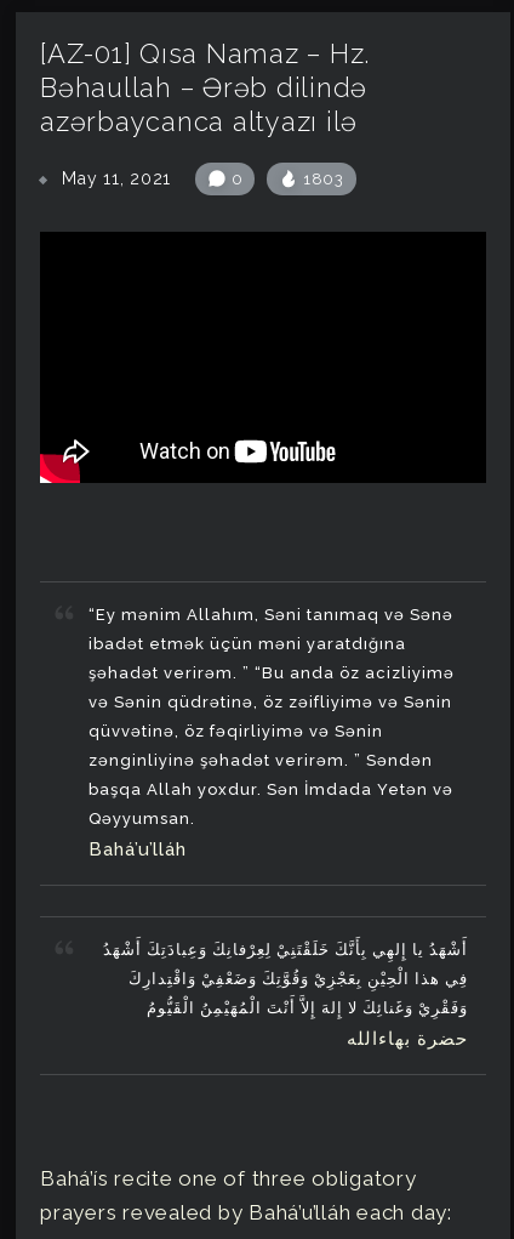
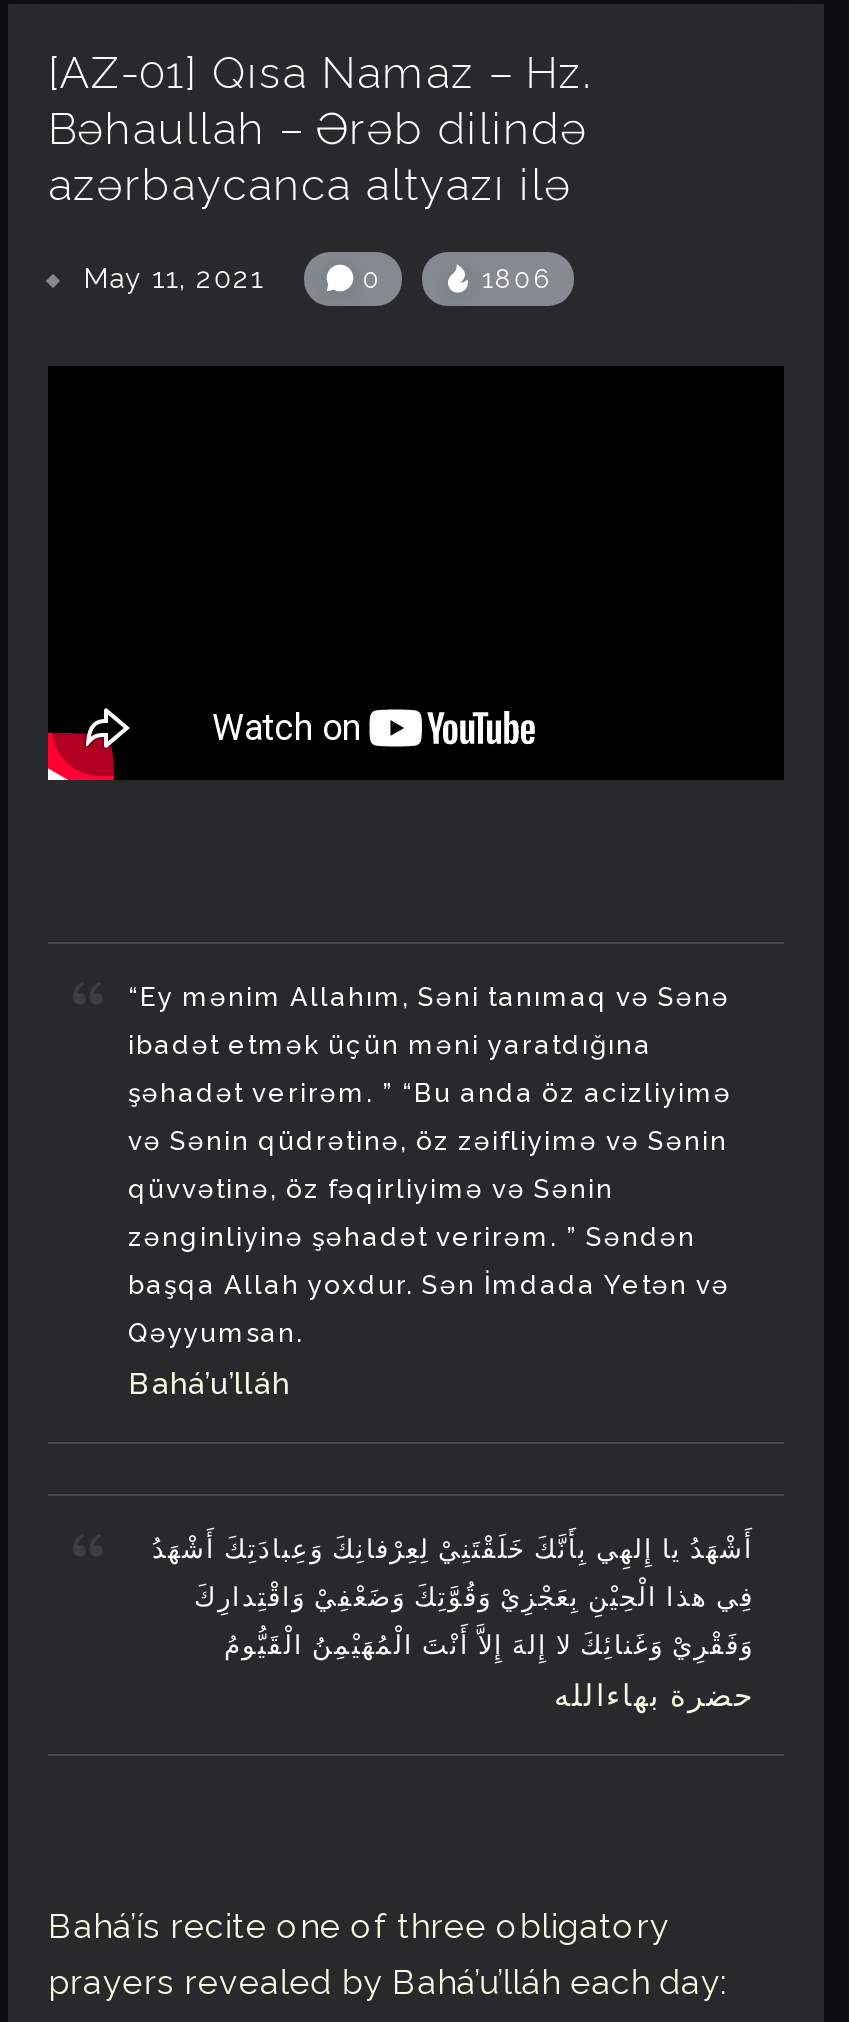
[298,170,344,188] 1803 -> [474,264,554,294] 1806

